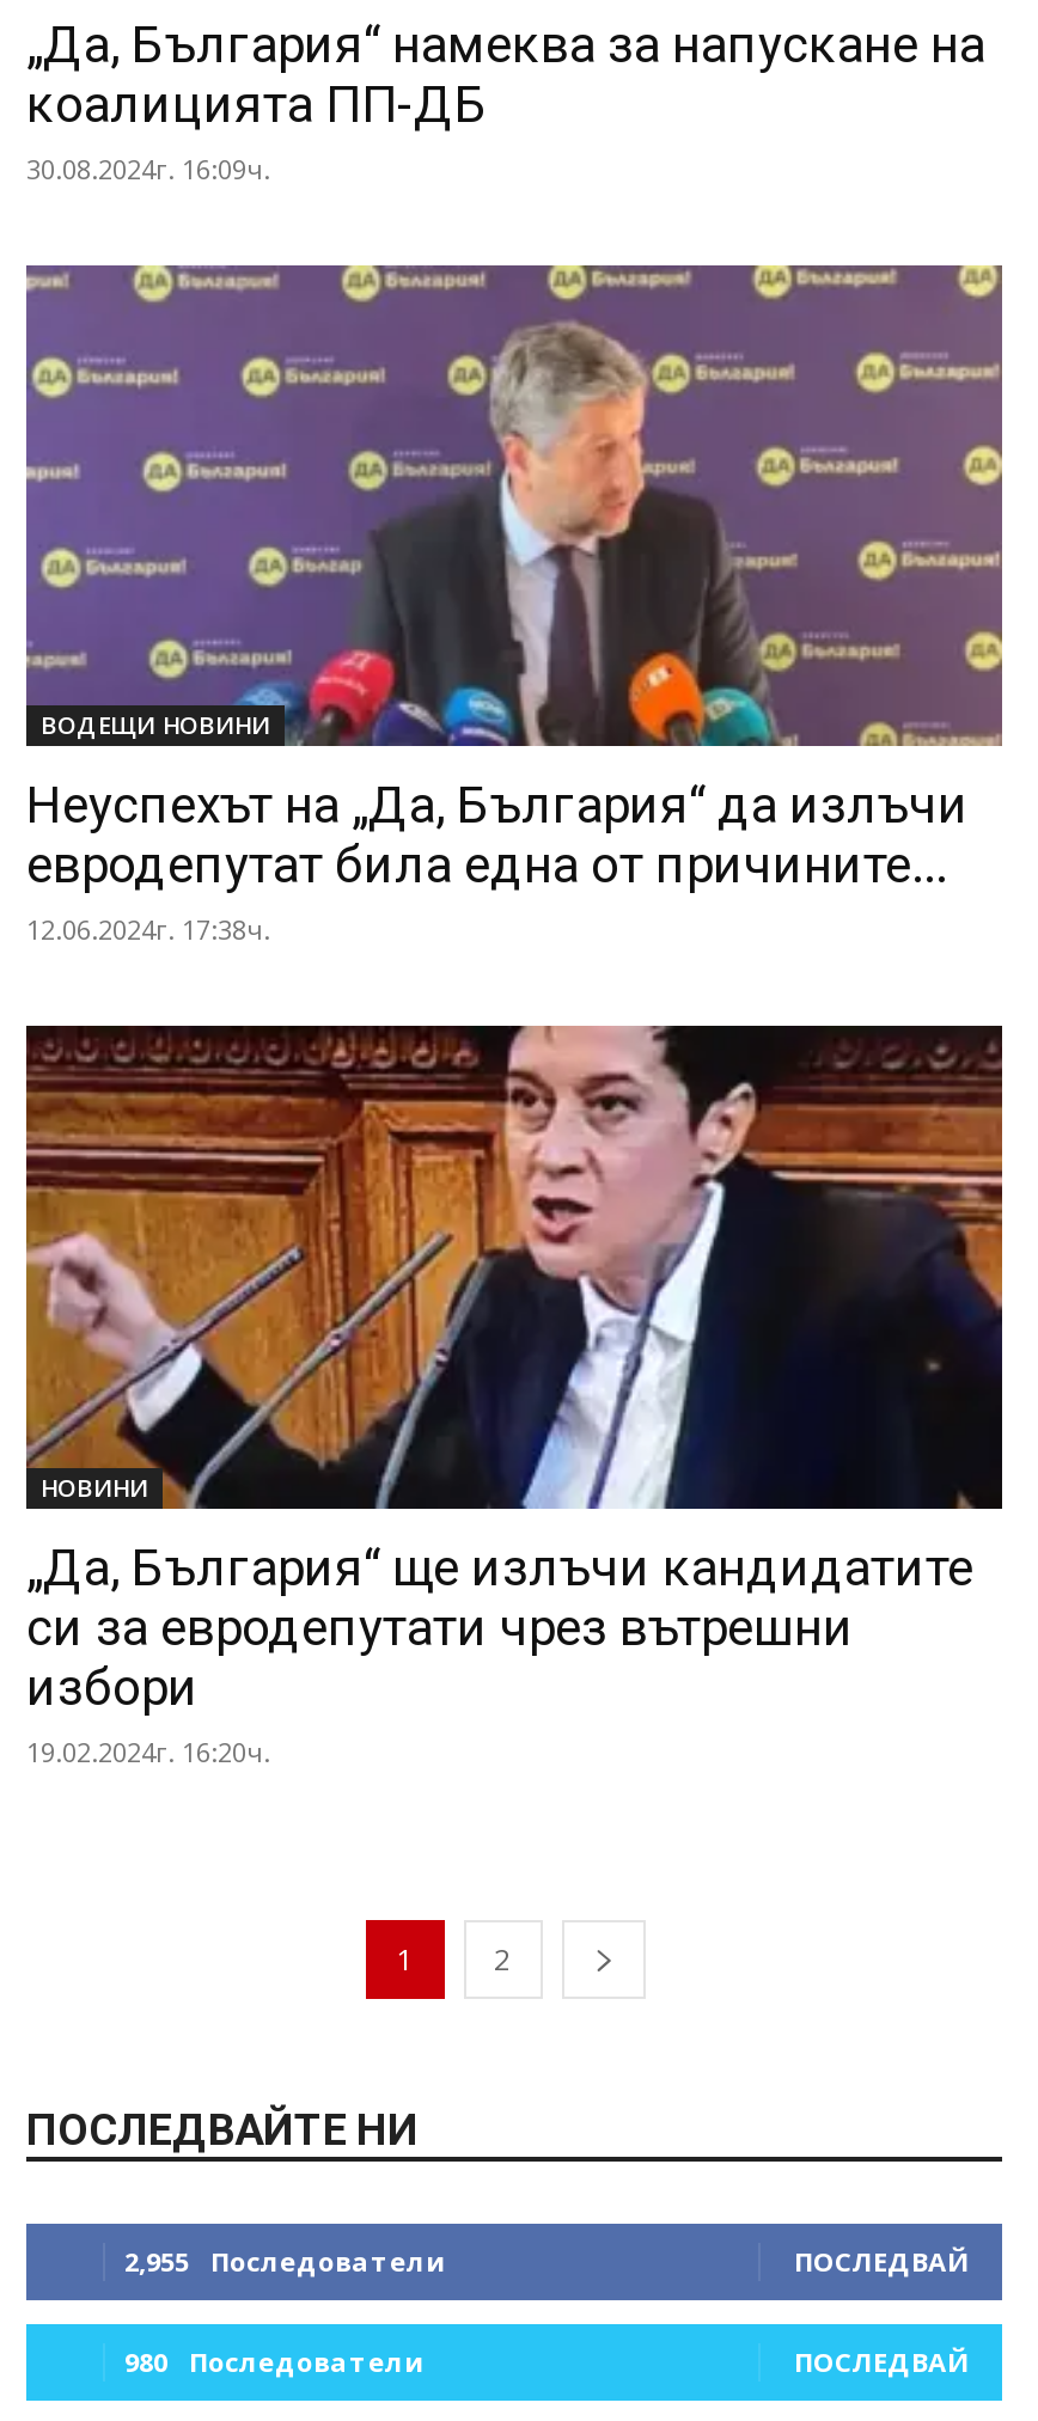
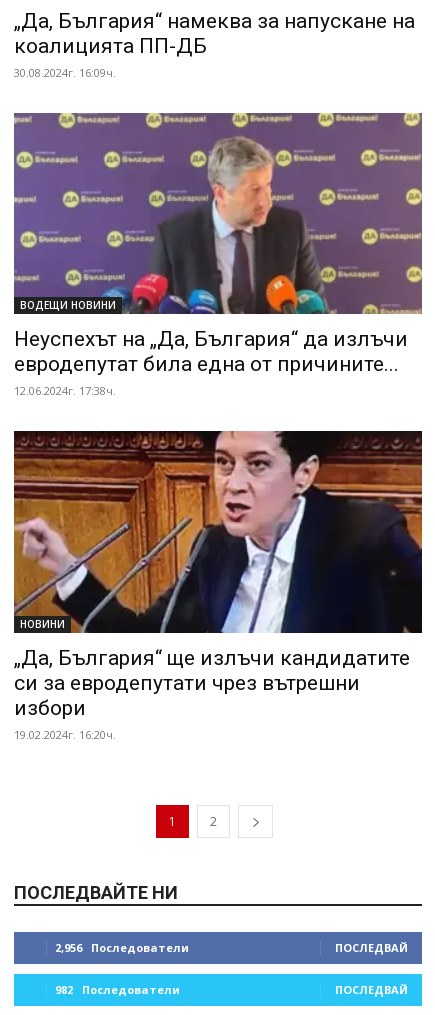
[124,2242,445,2278] 2,955 Последователи -> [55,940,189,955] 2,956 Последователи
[124,2343,423,2378] 980 Последователи -> [55,982,180,997] 982 Последователи

